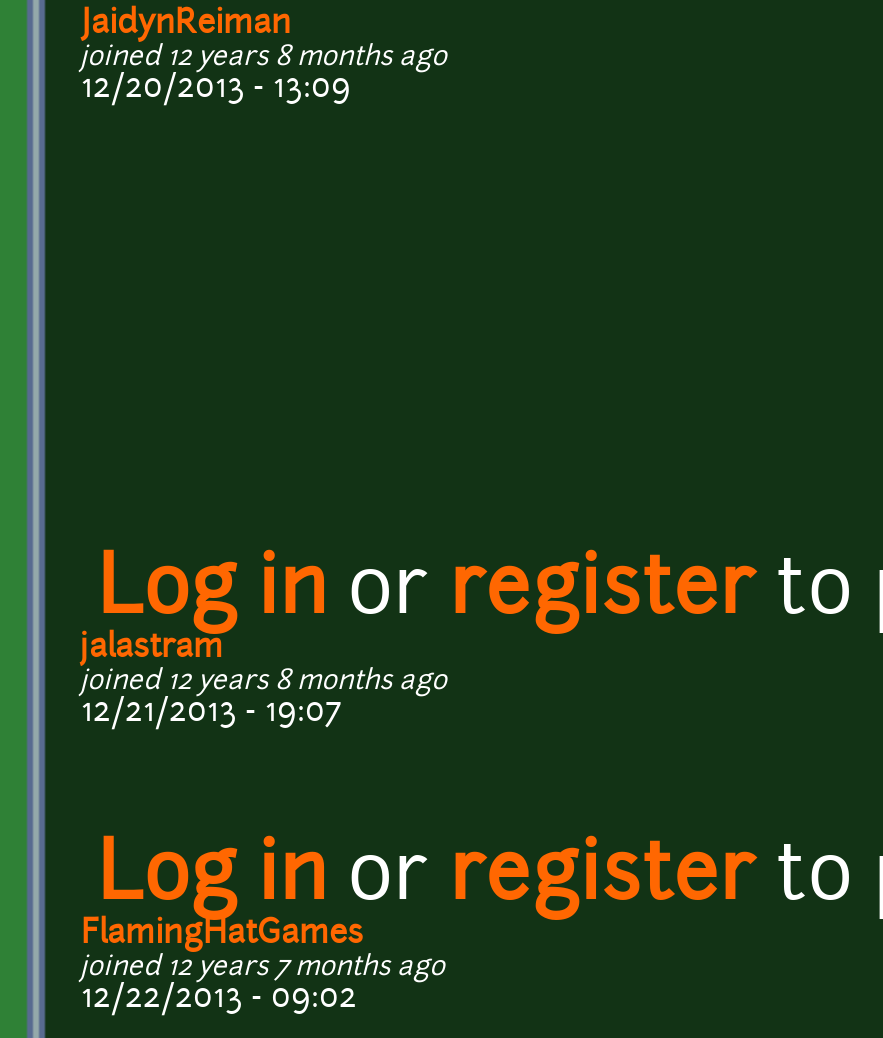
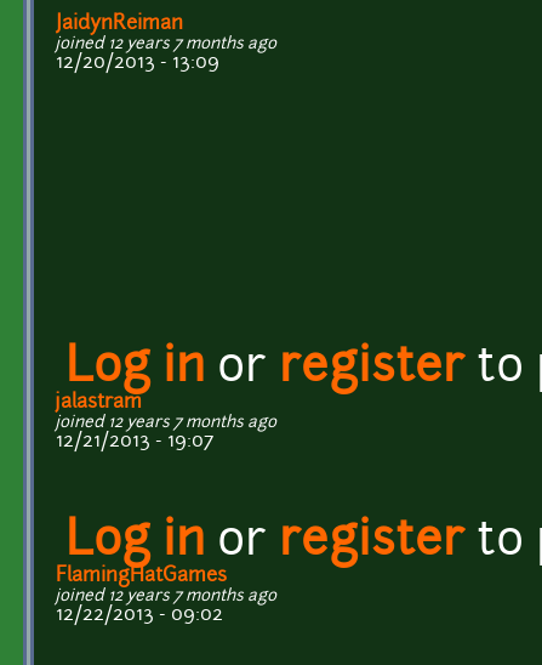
[81,45,447,71] joined 12 years 8 months ago -> [56,36,276,52] joined 12 years 7 months ago
[81,669,447,695] joined 12 years 8 months ago -> [56,415,276,431] joined 12 years 7 months ago

